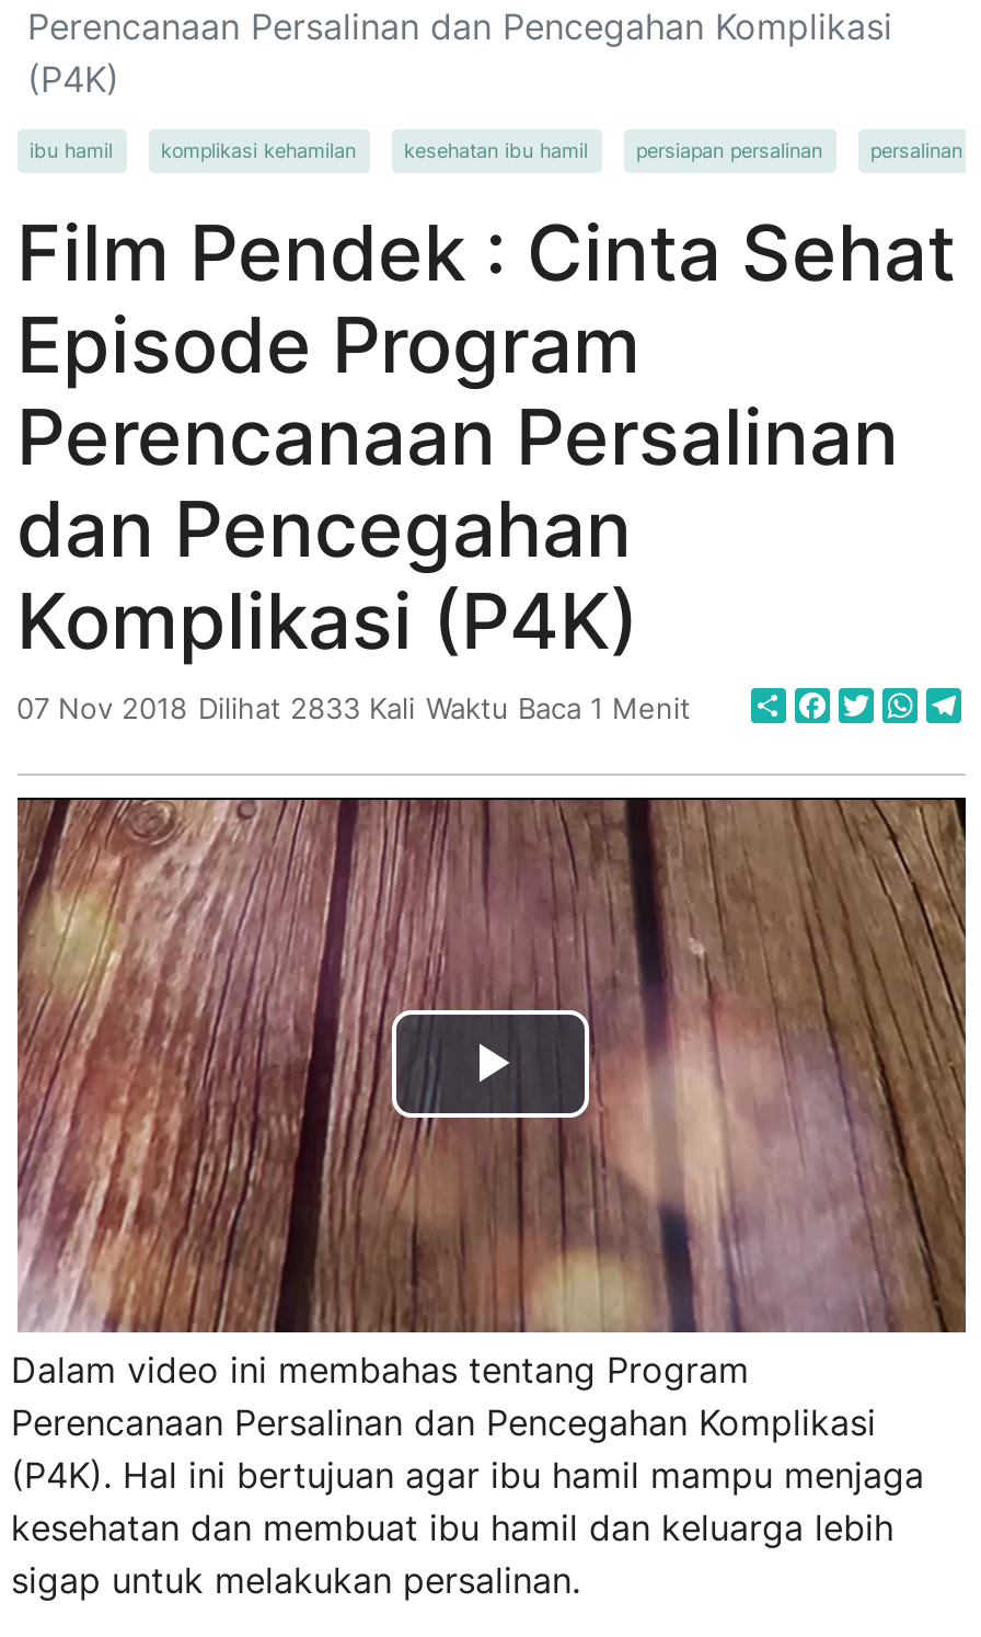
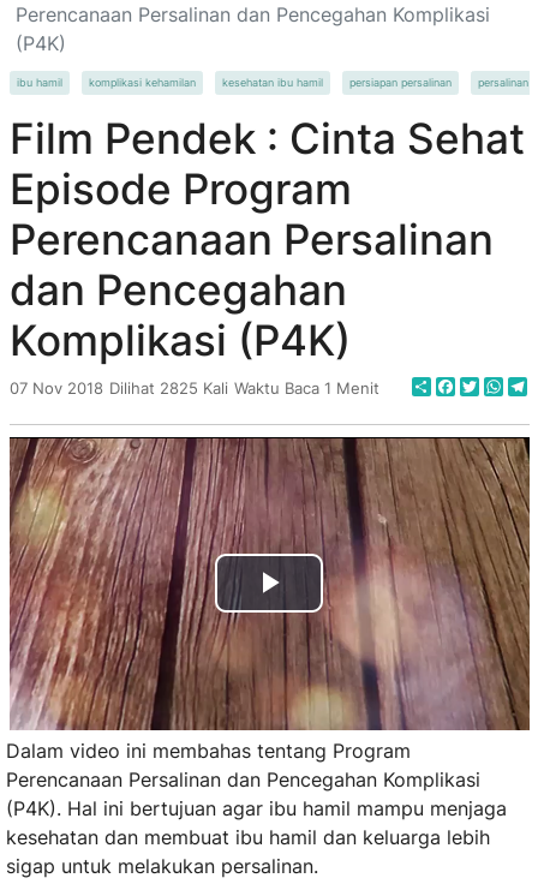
[16,691,691,726] 07 Nov 2018 Dilihat 2833 Kali Waktu Baca 1 Menit -> [9,378,379,398] 07 Nov 2018 Dilihat 2825 Kali Waktu Baca 1 Menit

